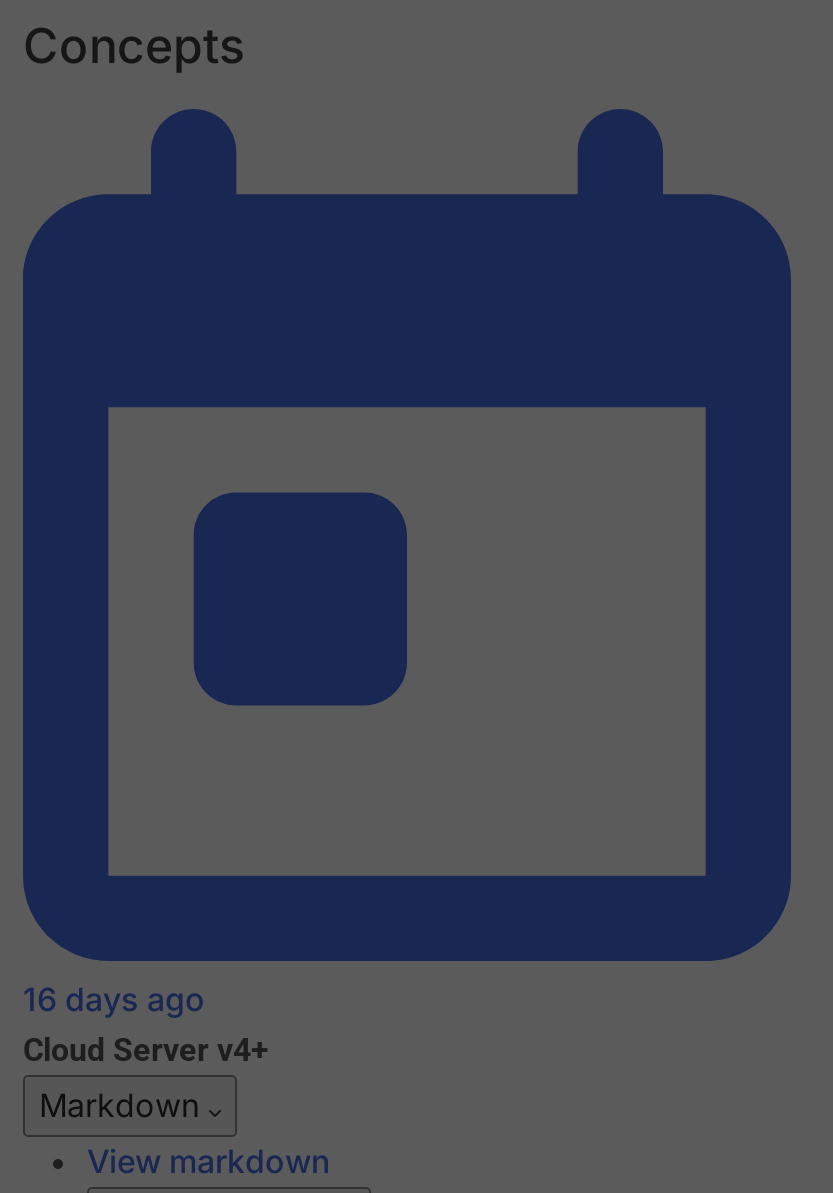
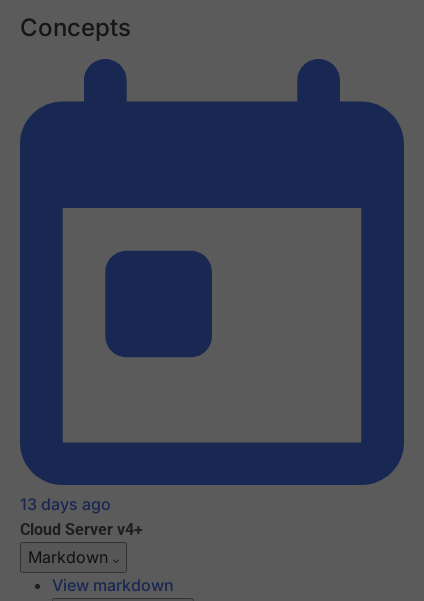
[23,980,205,1020] 16 days ago -> [20,494,111,514] 13 days ago

